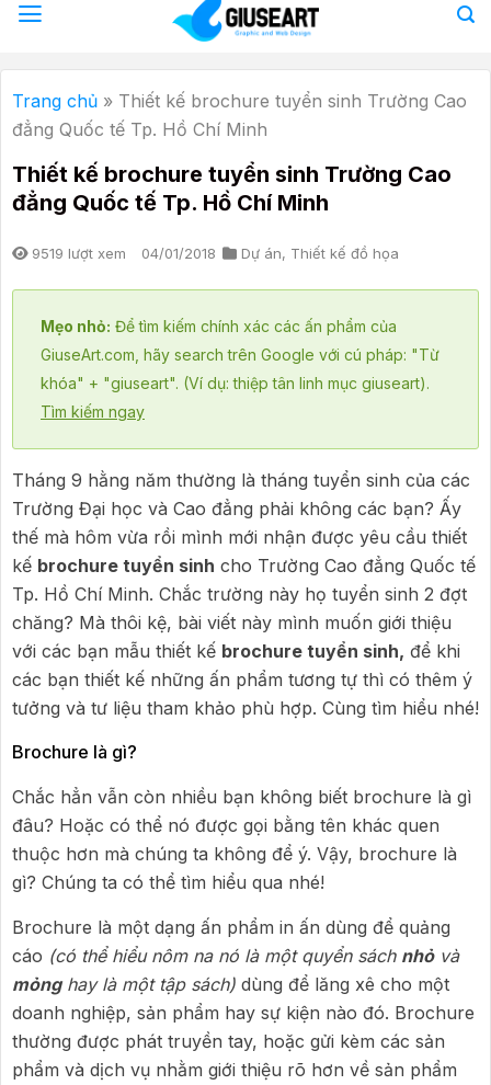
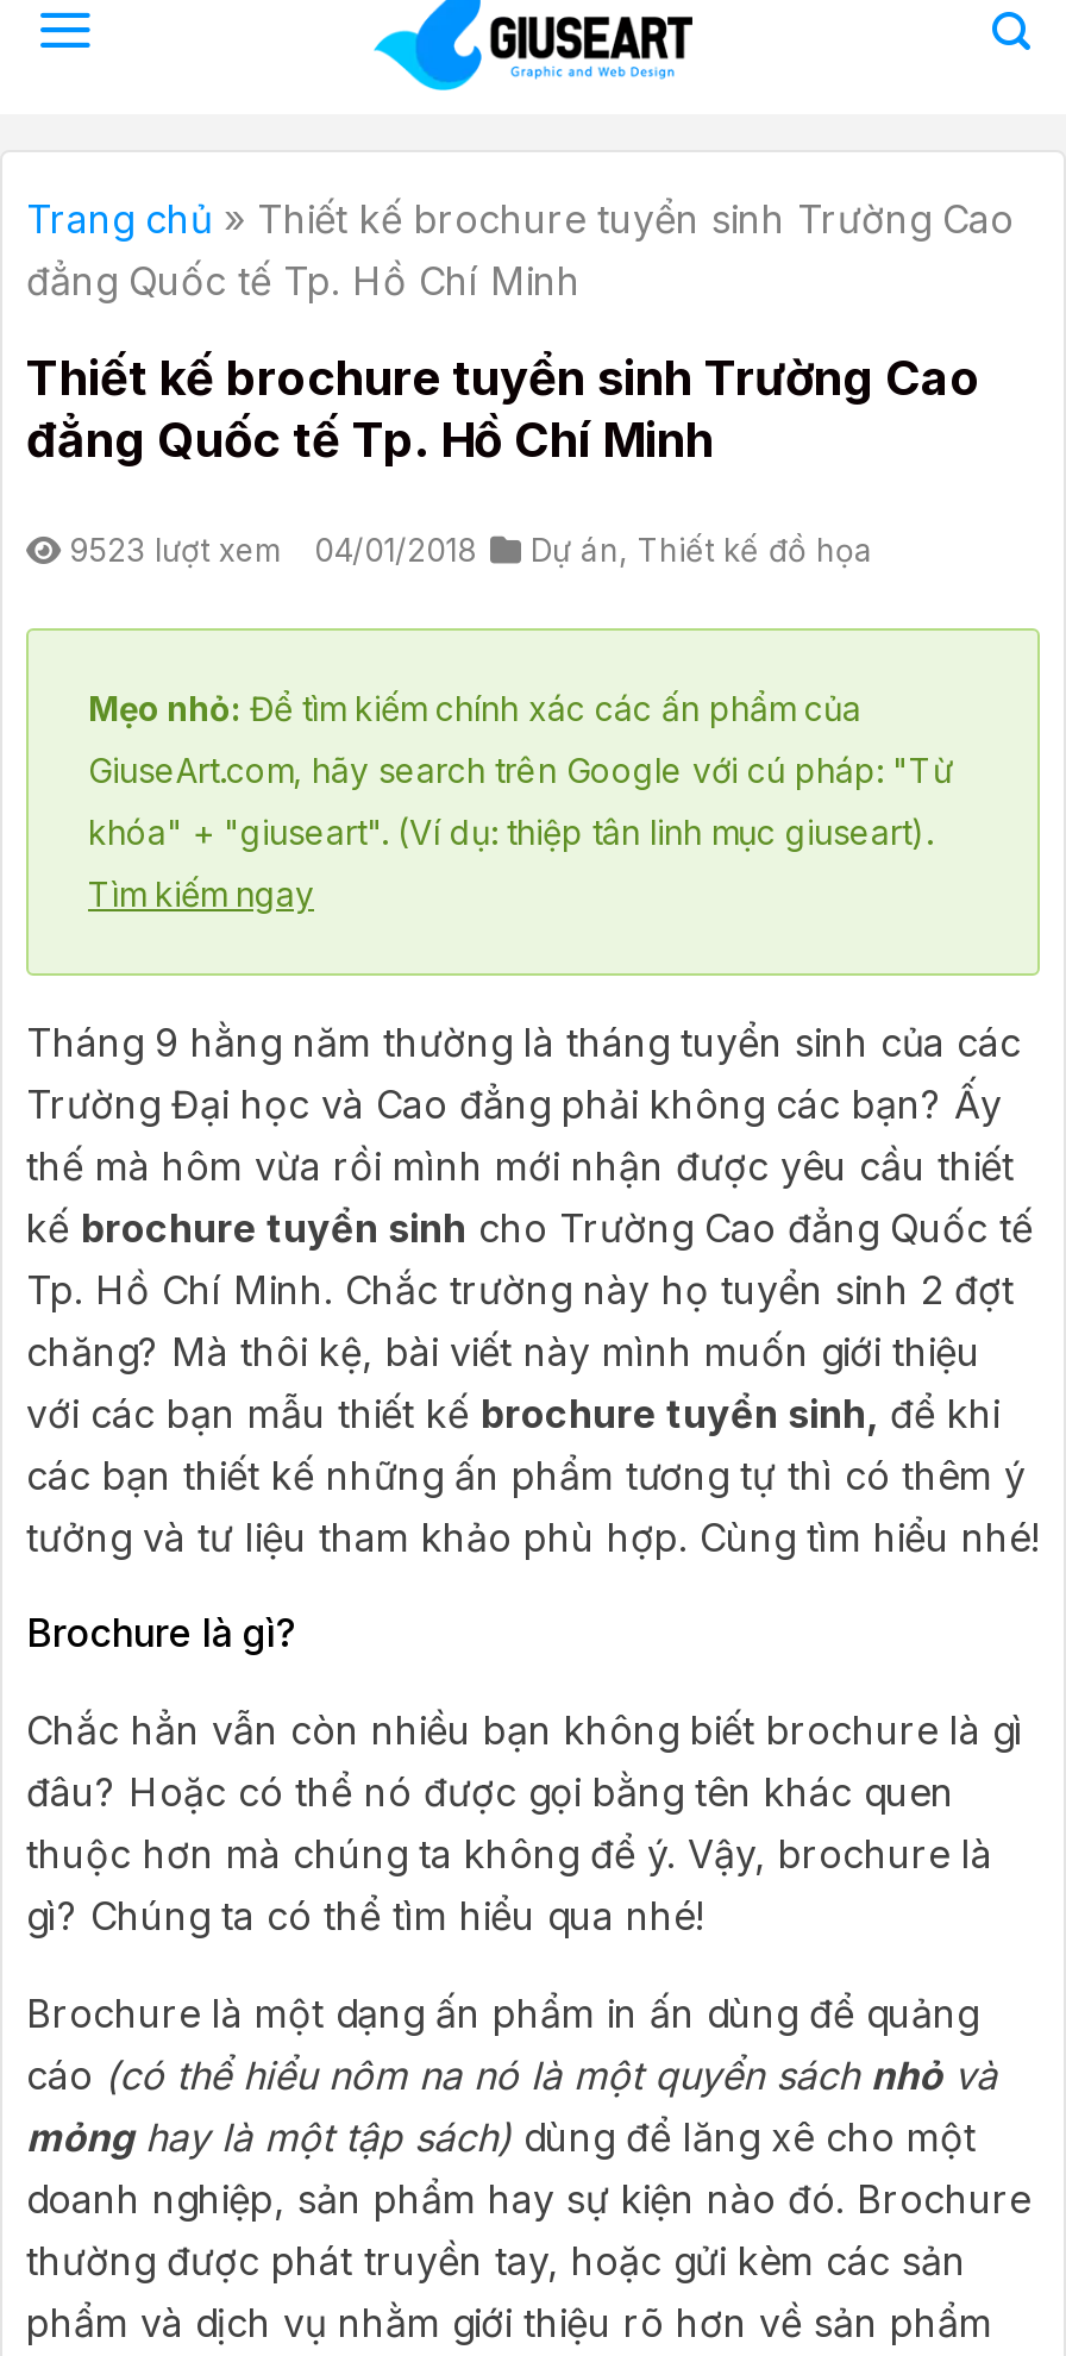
[32,244,399,262] 9519 lượt xem 04/01/2018 Dự án, Thiết kế đồ họa -> [69,531,873,569] 9523 lượt xem 04/01/2018 Dự án, Thiết kế đồ họa

